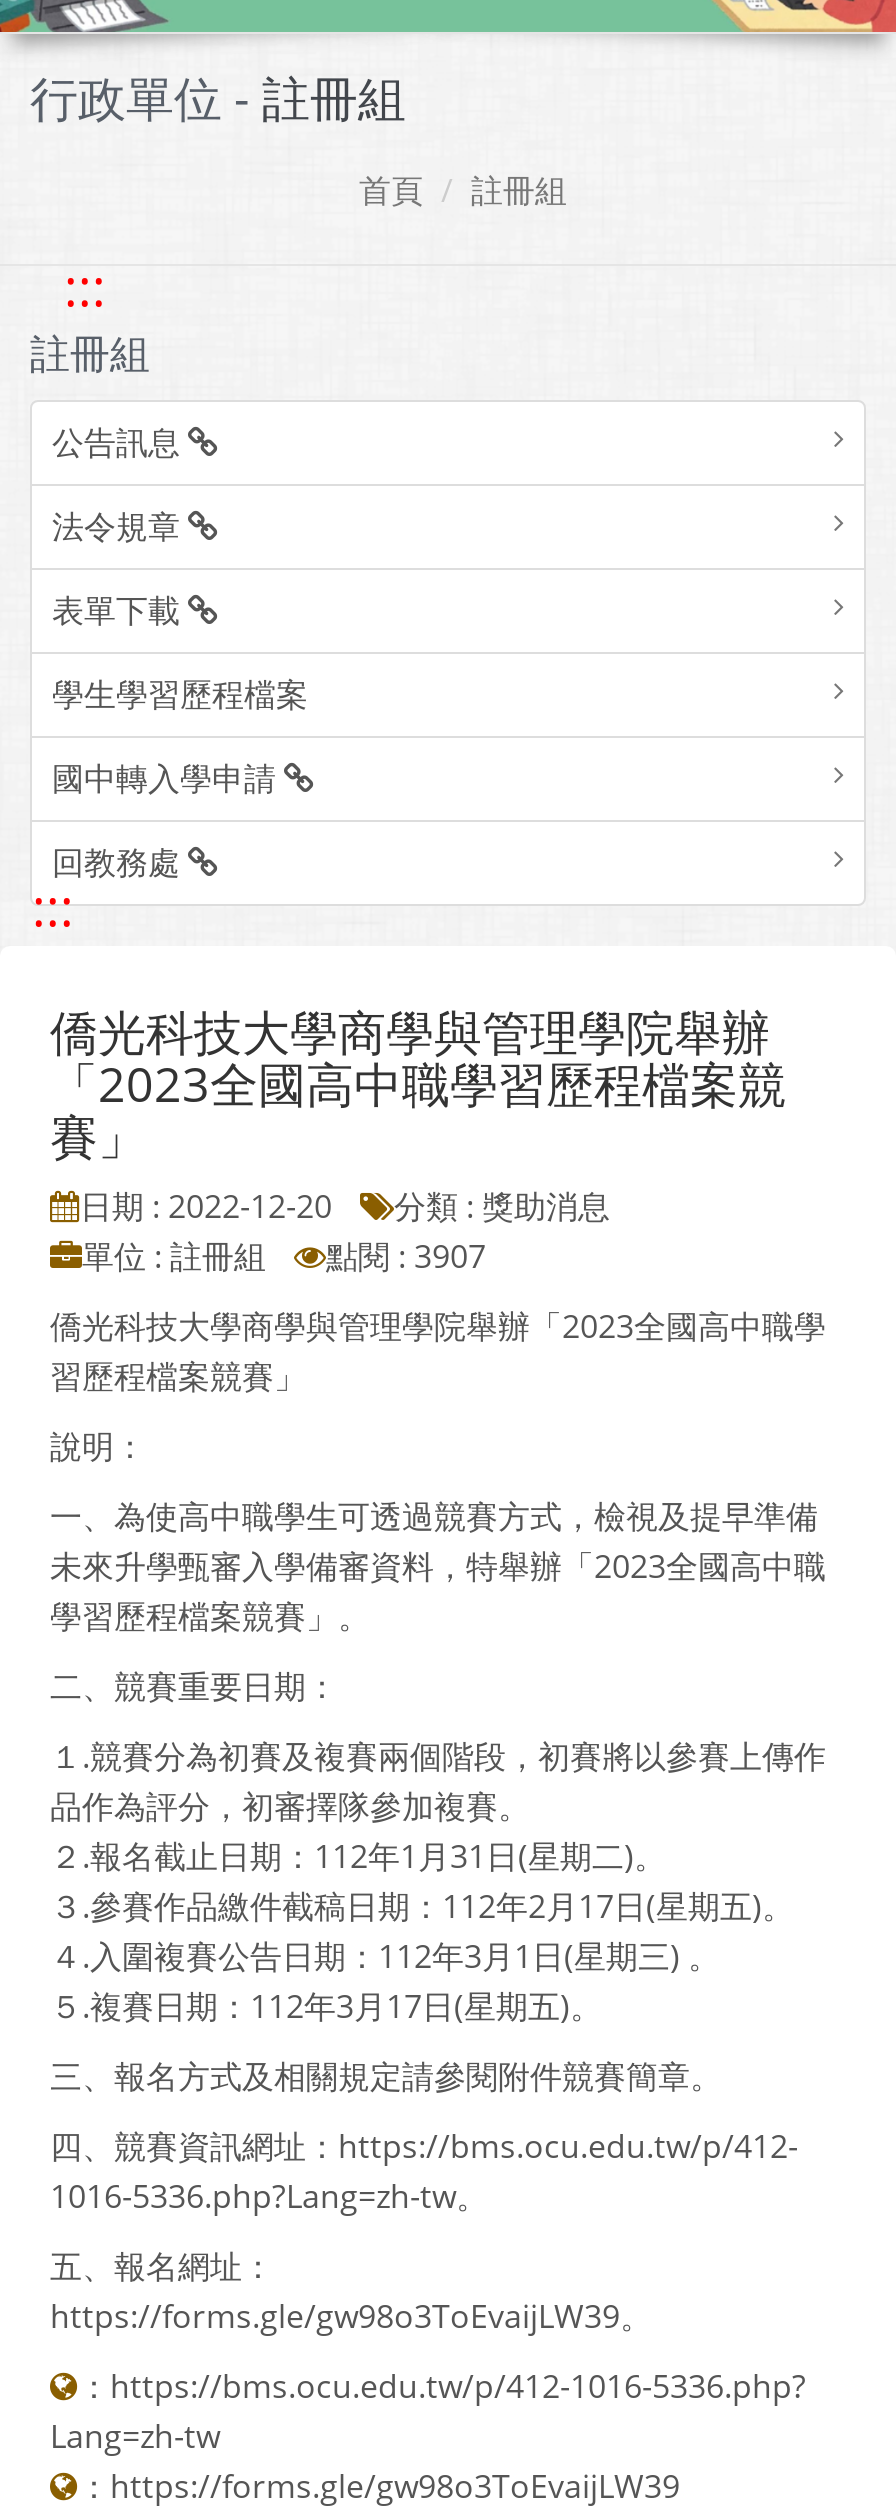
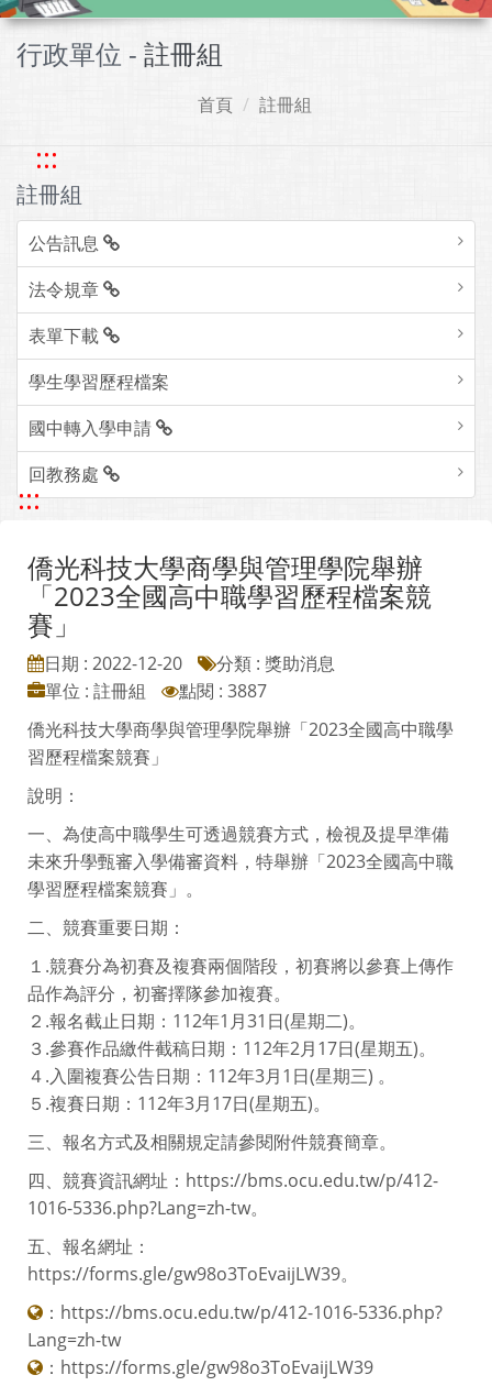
[82,1233,486,1277] 單位 : 註冊組 點閱 : 3907 -> [45,678,267,702] 單位 : 註冊組 點閱 : 3887

